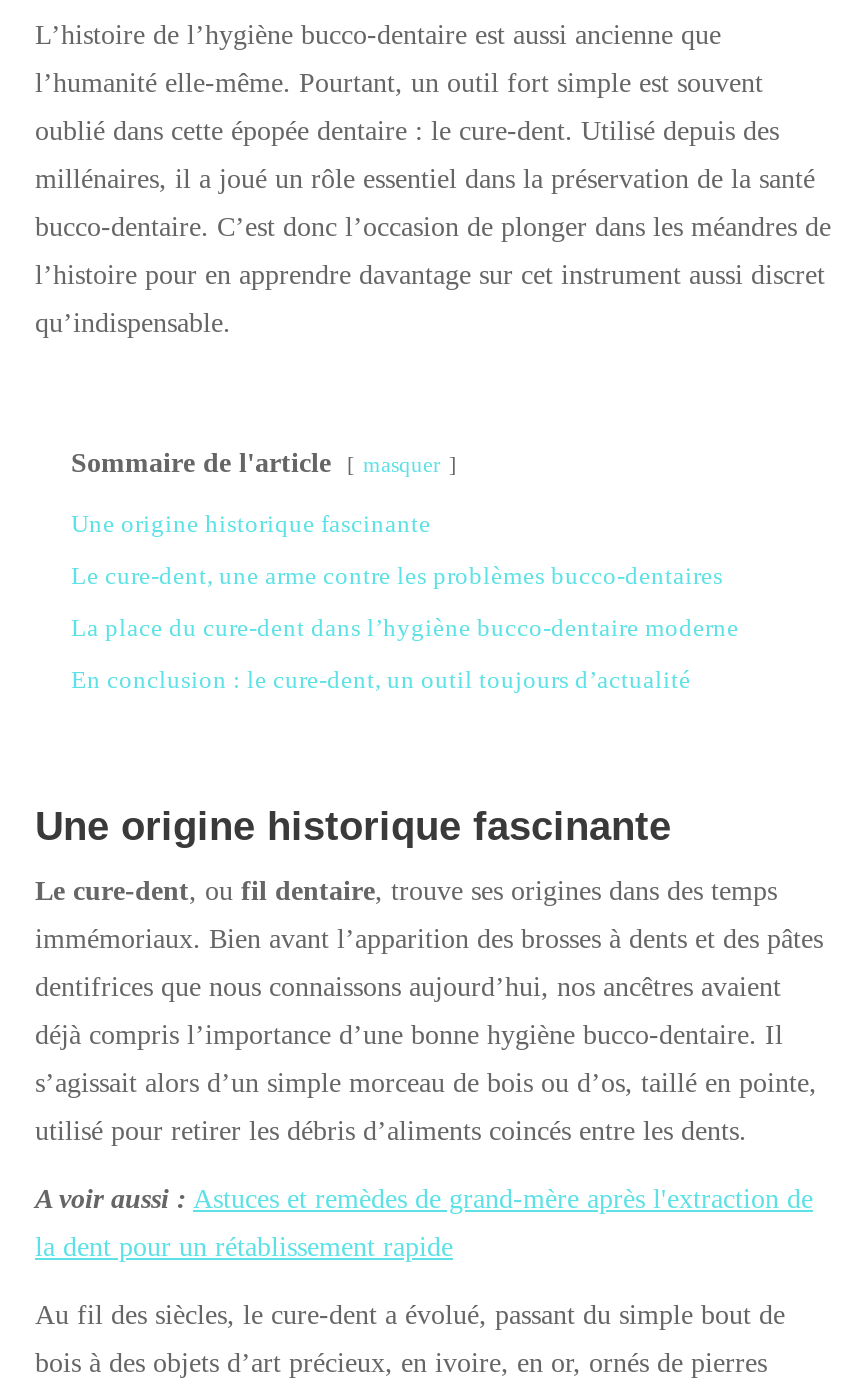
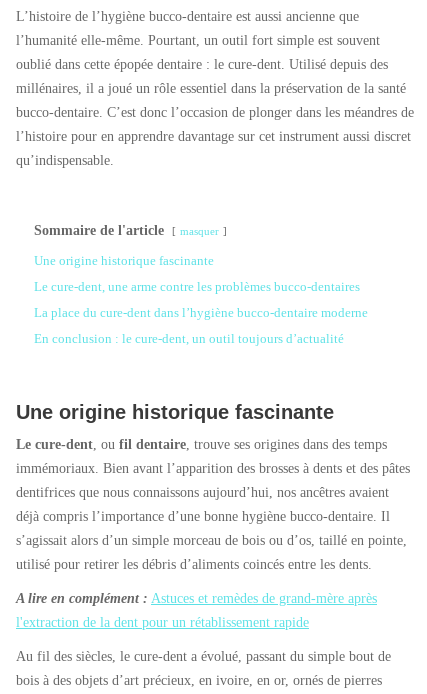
[35,1184,813,1214] A voir aussi : Astuces et remèdes de grand-mère après l'extraction de -> [16,591,377,606] A lire en complément : Astuces et remèdes de grand-mère après
[35,1232,453,1262] la dent pour un rétablissement rapide -> [16,615,309,630] l'extraction de la dent pour un rétablissement rapide

